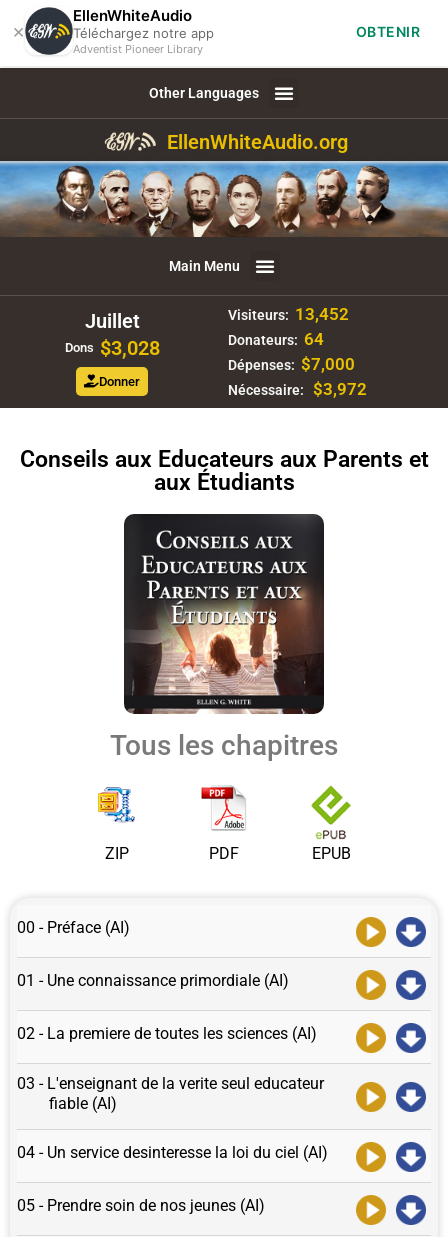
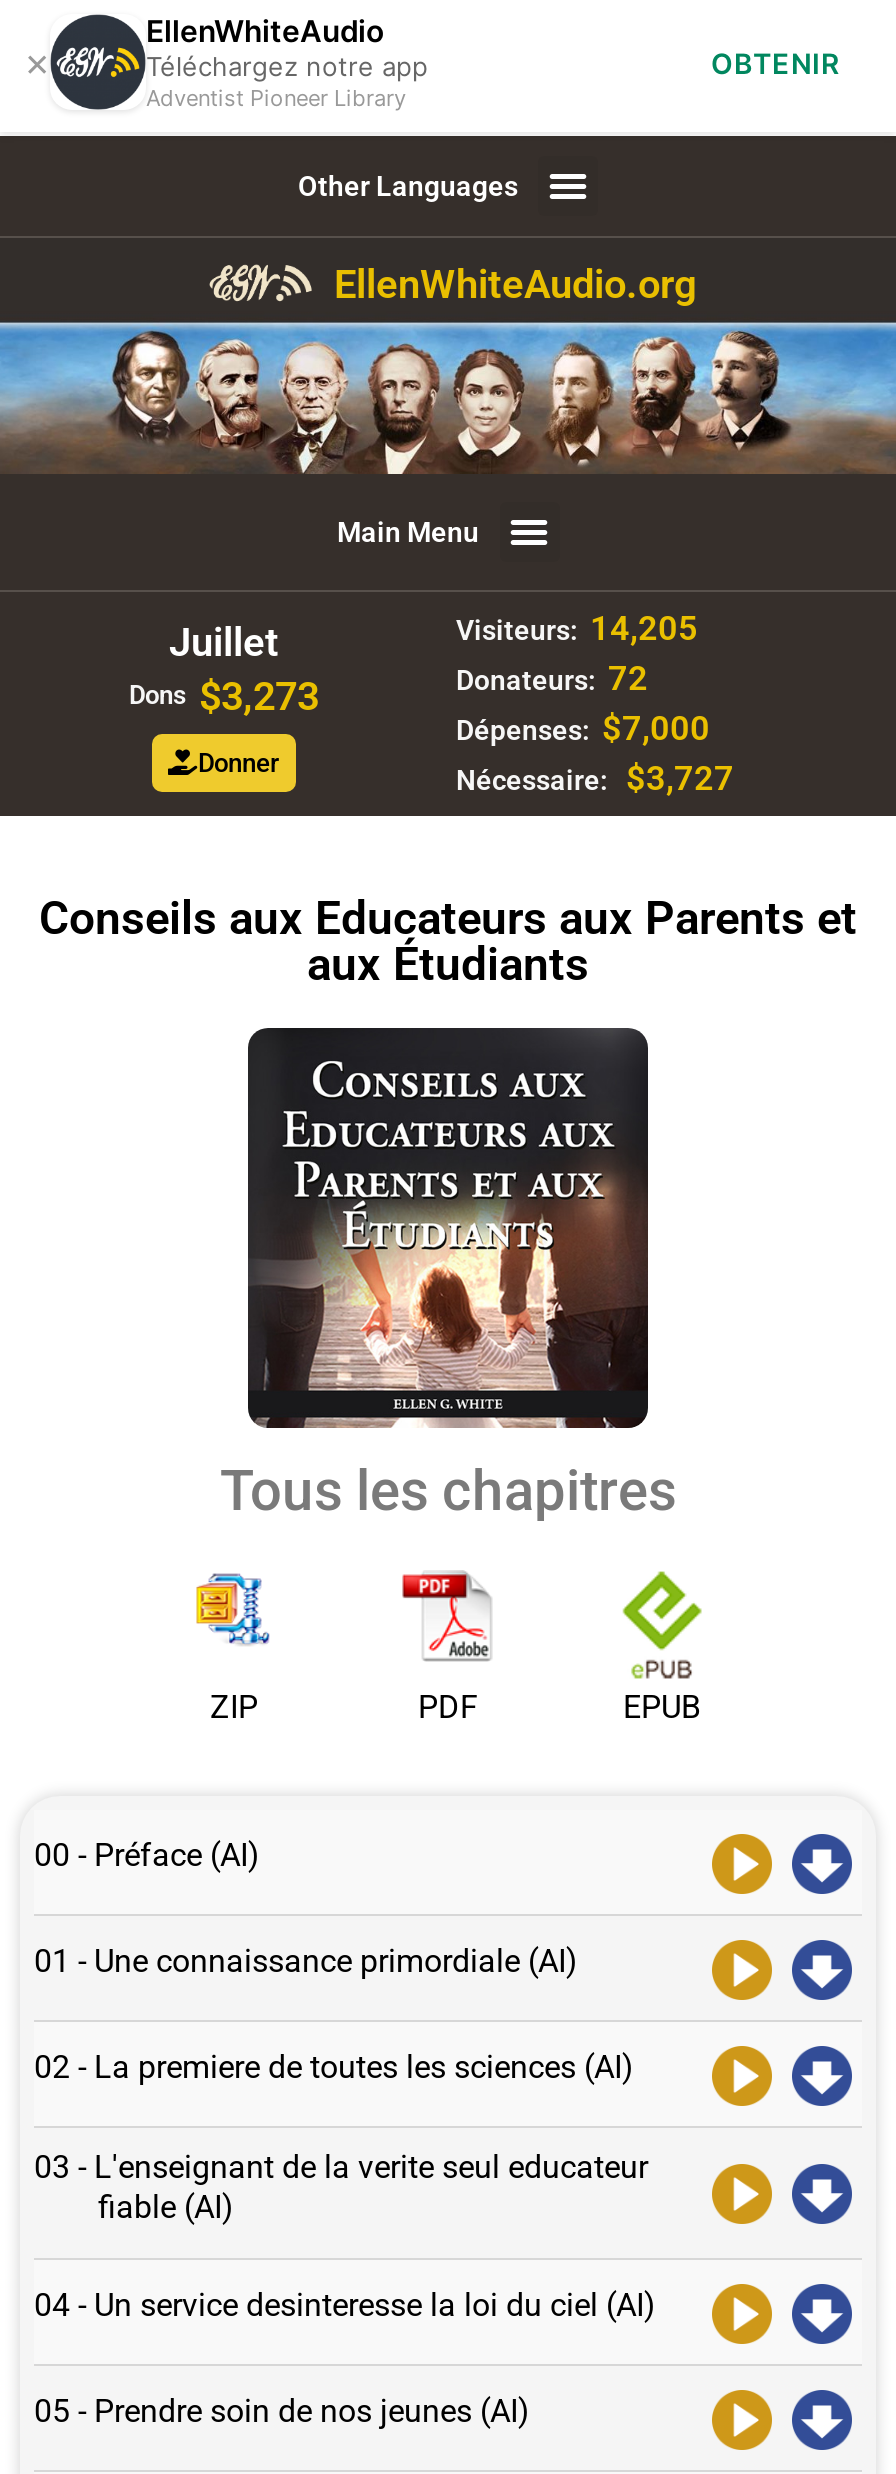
[228,304,349,324] Visiteurs: 13,452 -> [456,608,698,648] Visiteurs: 14,205
[228,329,324,349] Donateurs: 64 -> [456,658,648,698] Donateurs: 72
[64,335,159,359] Dons $3,028 -> [129,671,319,719] Dons $3,273
[228,379,367,399] Nécessaire: $3,972 -> [456,758,734,798] Nécessaire: $3,727

